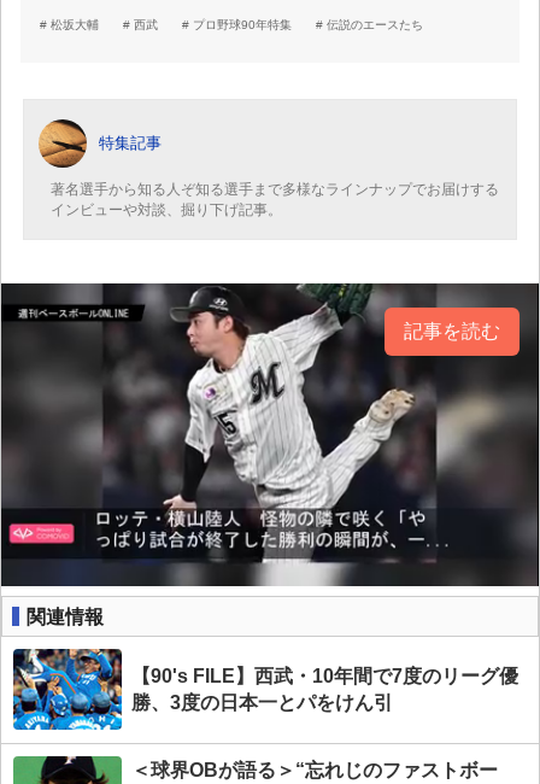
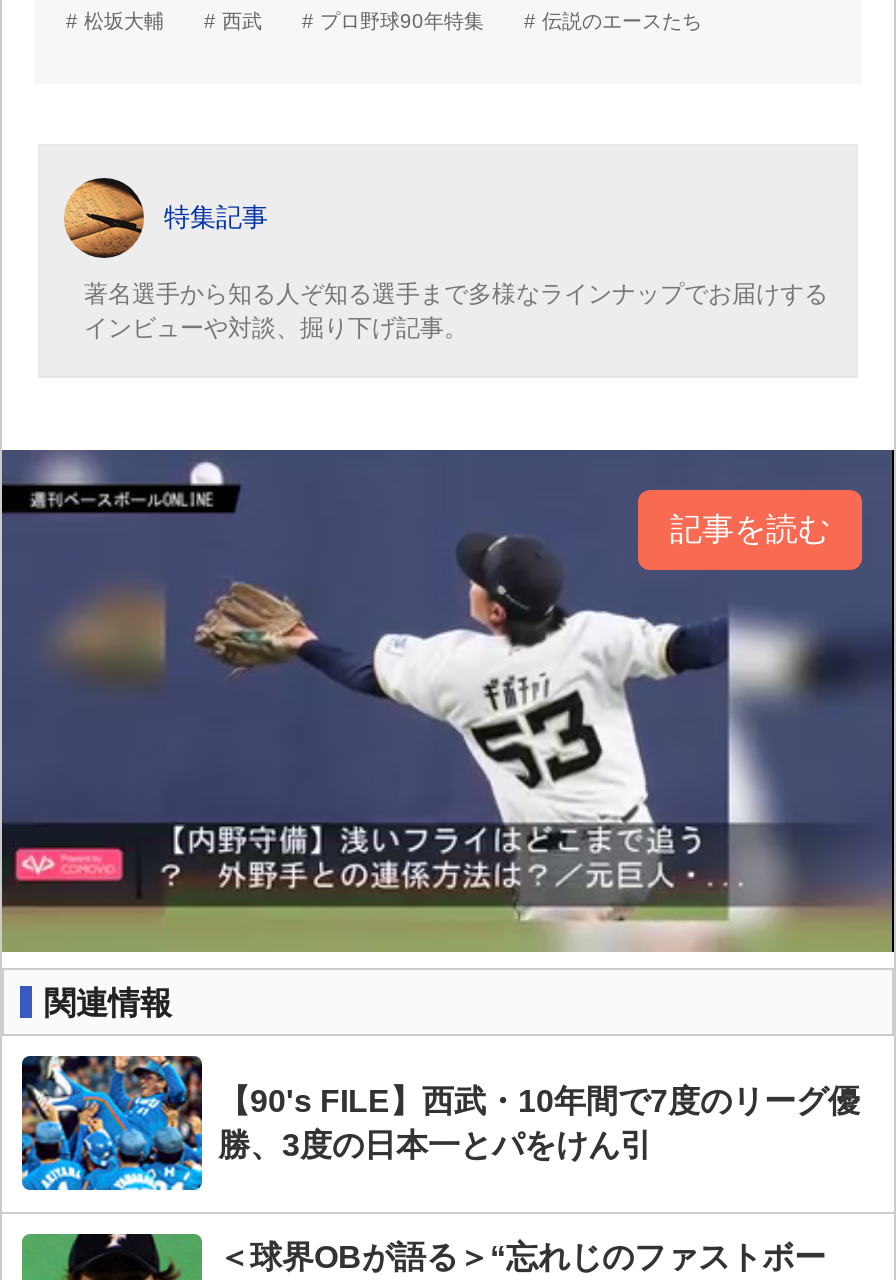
[4,283,536,587] [image] -> [6,448,890,954] [image]

